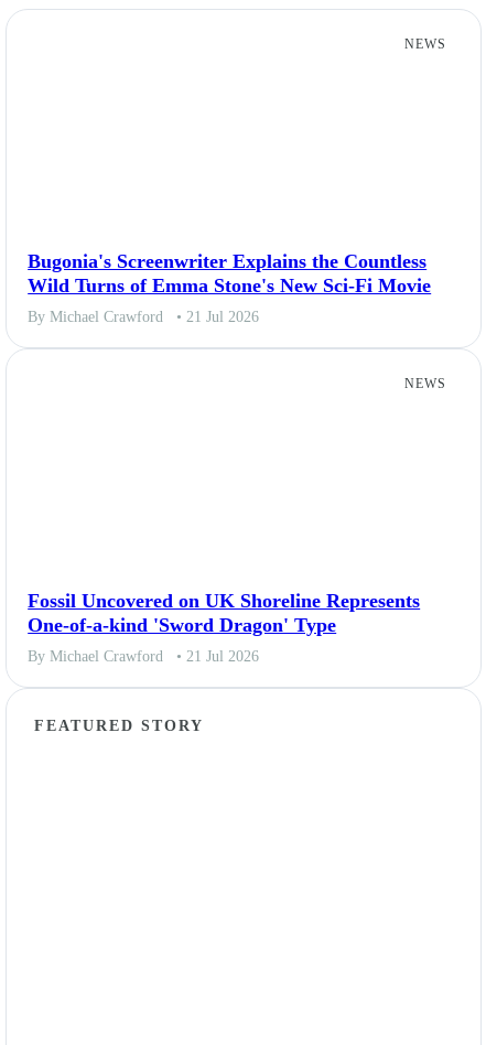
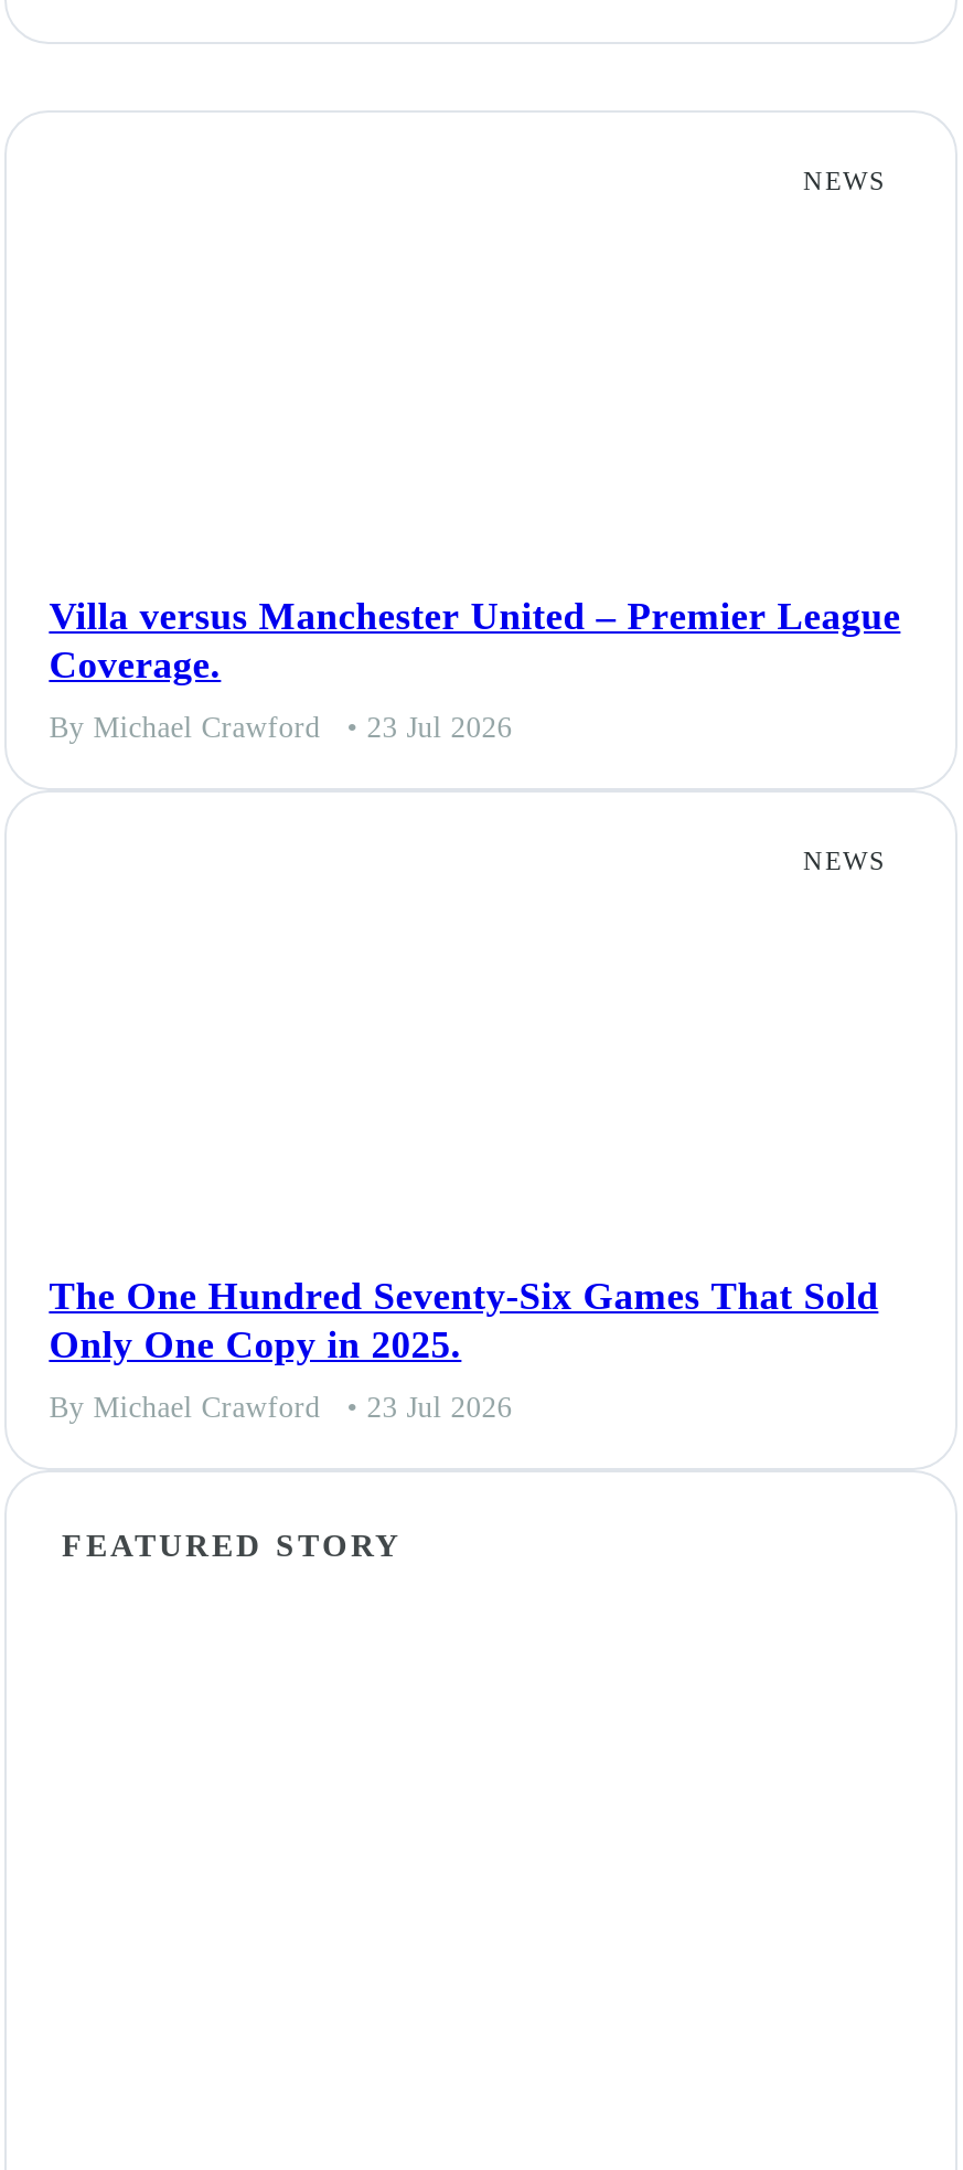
[28,250,431,296] Bugonia's Screenwriter Explains the Countless | Wild Turns of Emma Stone's New Sci-Fi Movie -> [49,593,901,686] Villa versus Manchester United – Premier League | Coverage.
[28,308,259,325] By Michael Crawford • 21 Jul 2026 -> [49,710,512,743] By Michael Crawford • 23 Jul 2026
[28,590,420,636] Fossil Uncovered on UK Shoreline Represents | One-of-a-kind 'Sword Dragon' Type -> [49,1273,879,1366] The One Hundred Seventy-Six Games That Sold | Only One Copy in 2025.
[28,648,259,664] By Michael Crawford • 21 Jul 2026 -> [49,1390,512,1423] By Michael Crawford • 23 Jul 2026

